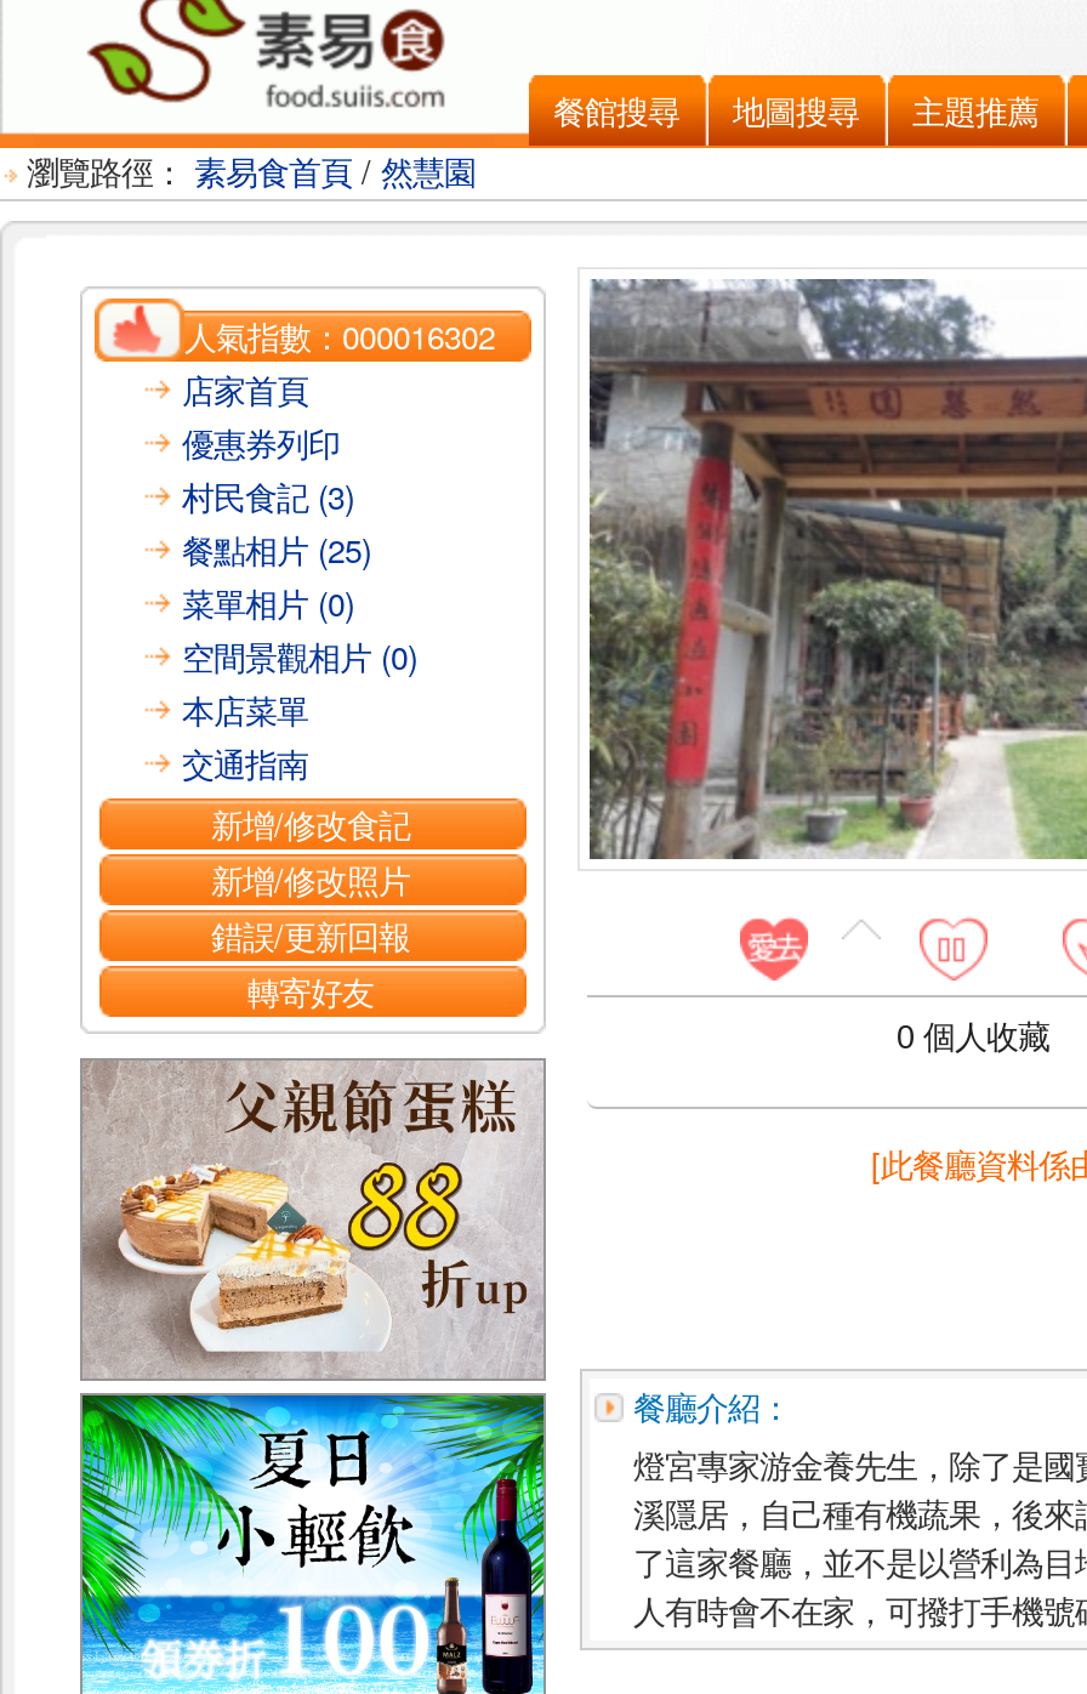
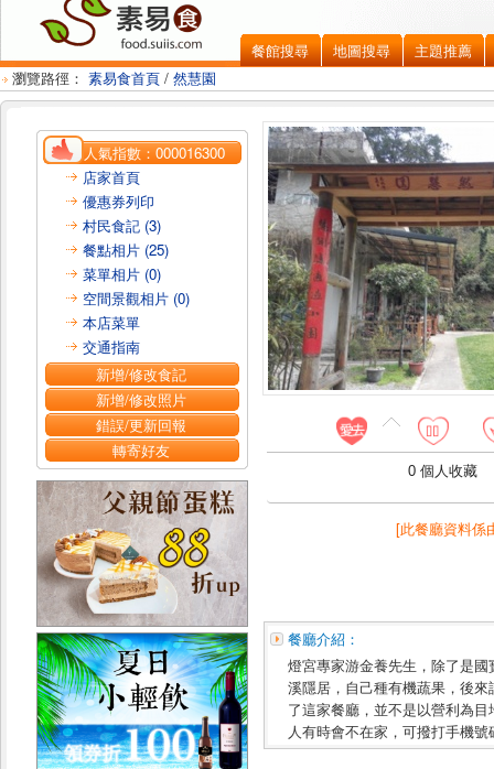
[184,313,495,359] 人氣指數：000016302 -> [84,142,225,163] 人氣指數：000016300

